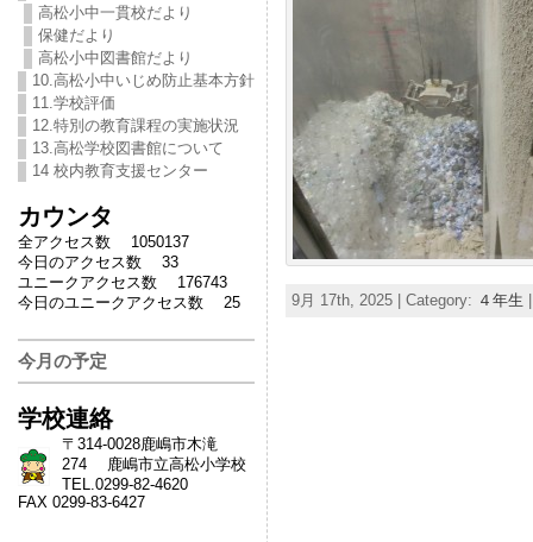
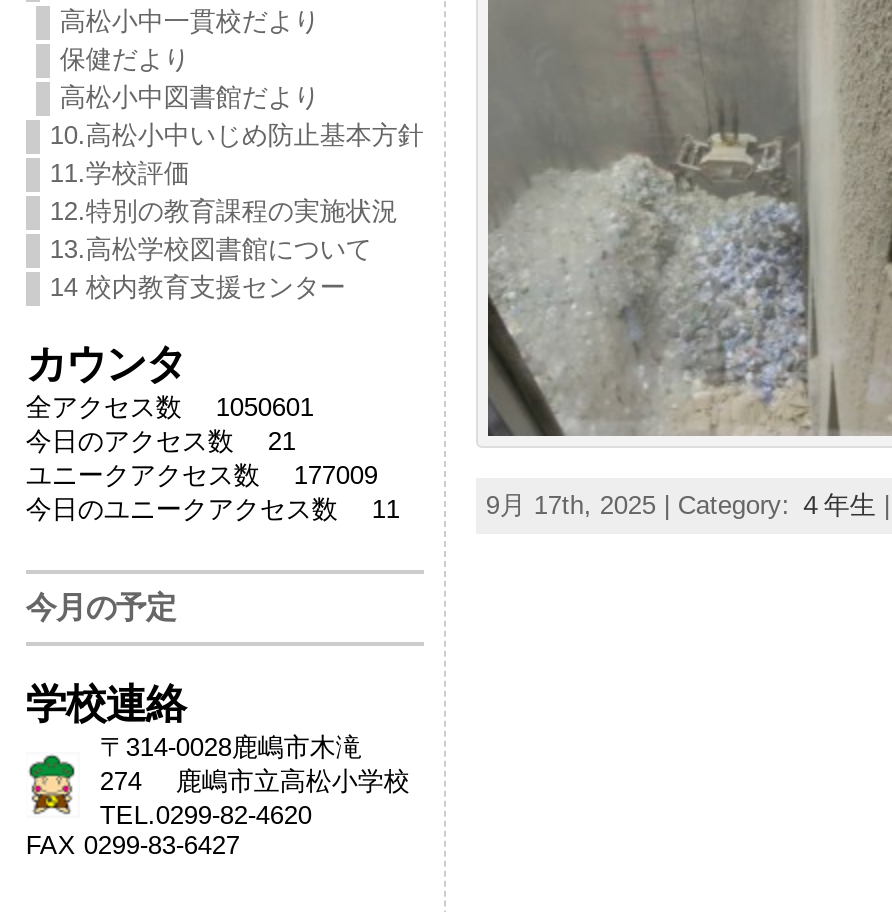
[18,233,189,251] 全アクセス数 1050137 -> [26,392,314,422] 全アクセス数 1050601
[18,253,178,271] 今日のアクセス数 33 -> [26,426,296,456] 今日のアクセス数 21
[18,273,227,291] ユニークアクセス数 176743 -> [26,460,378,490] ユニークアクセス数 177009
[18,294,240,311] 今日のユニークアクセス数 25 -> [26,494,400,524] 今日のユニークアクセス数 11

